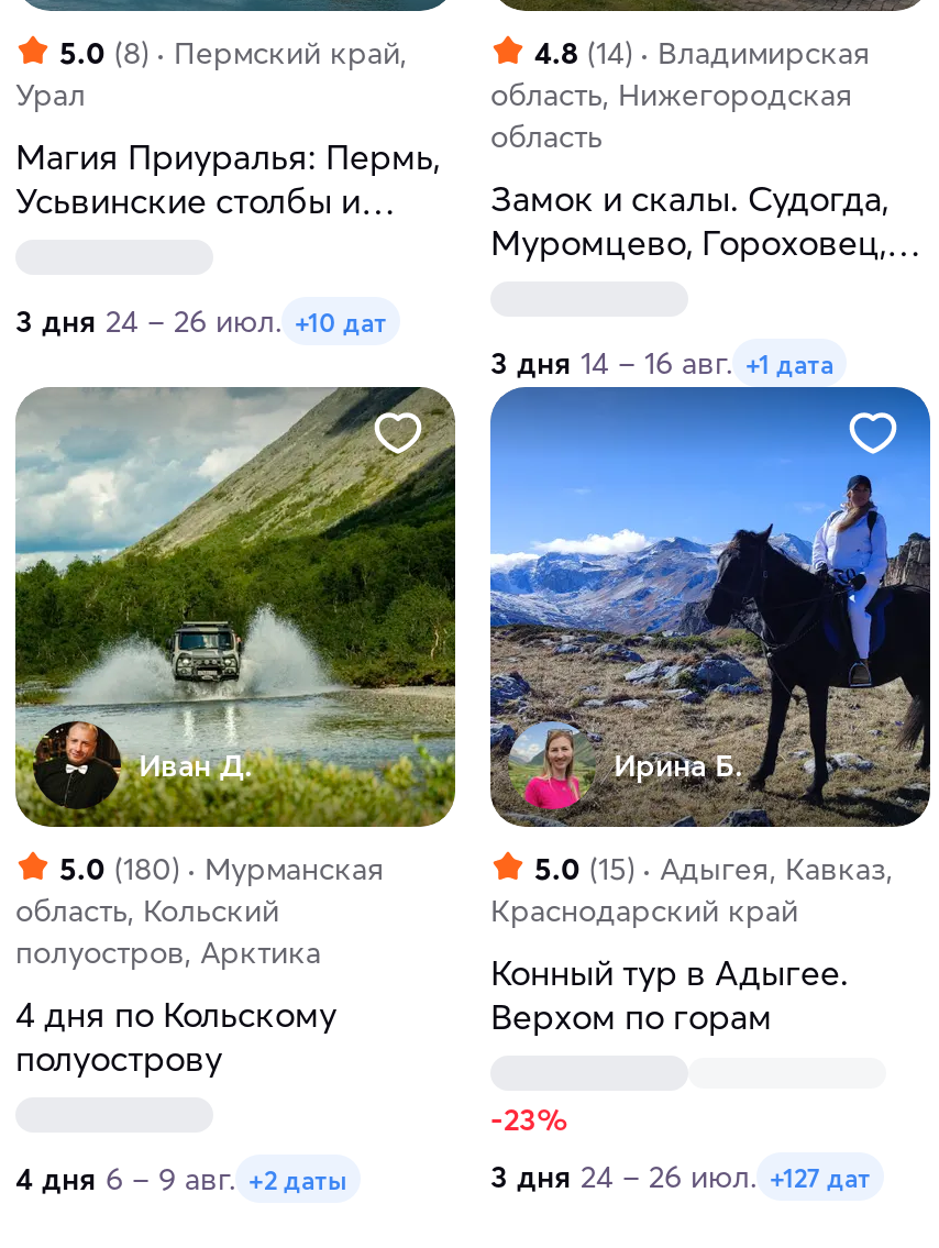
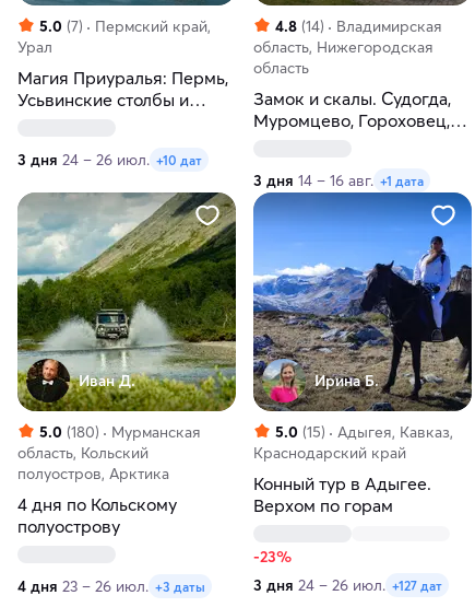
[59,34,407,73] 5.0 (8) Пермский край, -> [39,17,211,37] 5.0 (7) Пермский край,
[15,1159,347,1198] 4 дня 6 – 9 авг. +2 даты -> [17,576,205,596] 4 дня 23 – 26 июл. +3 даты

